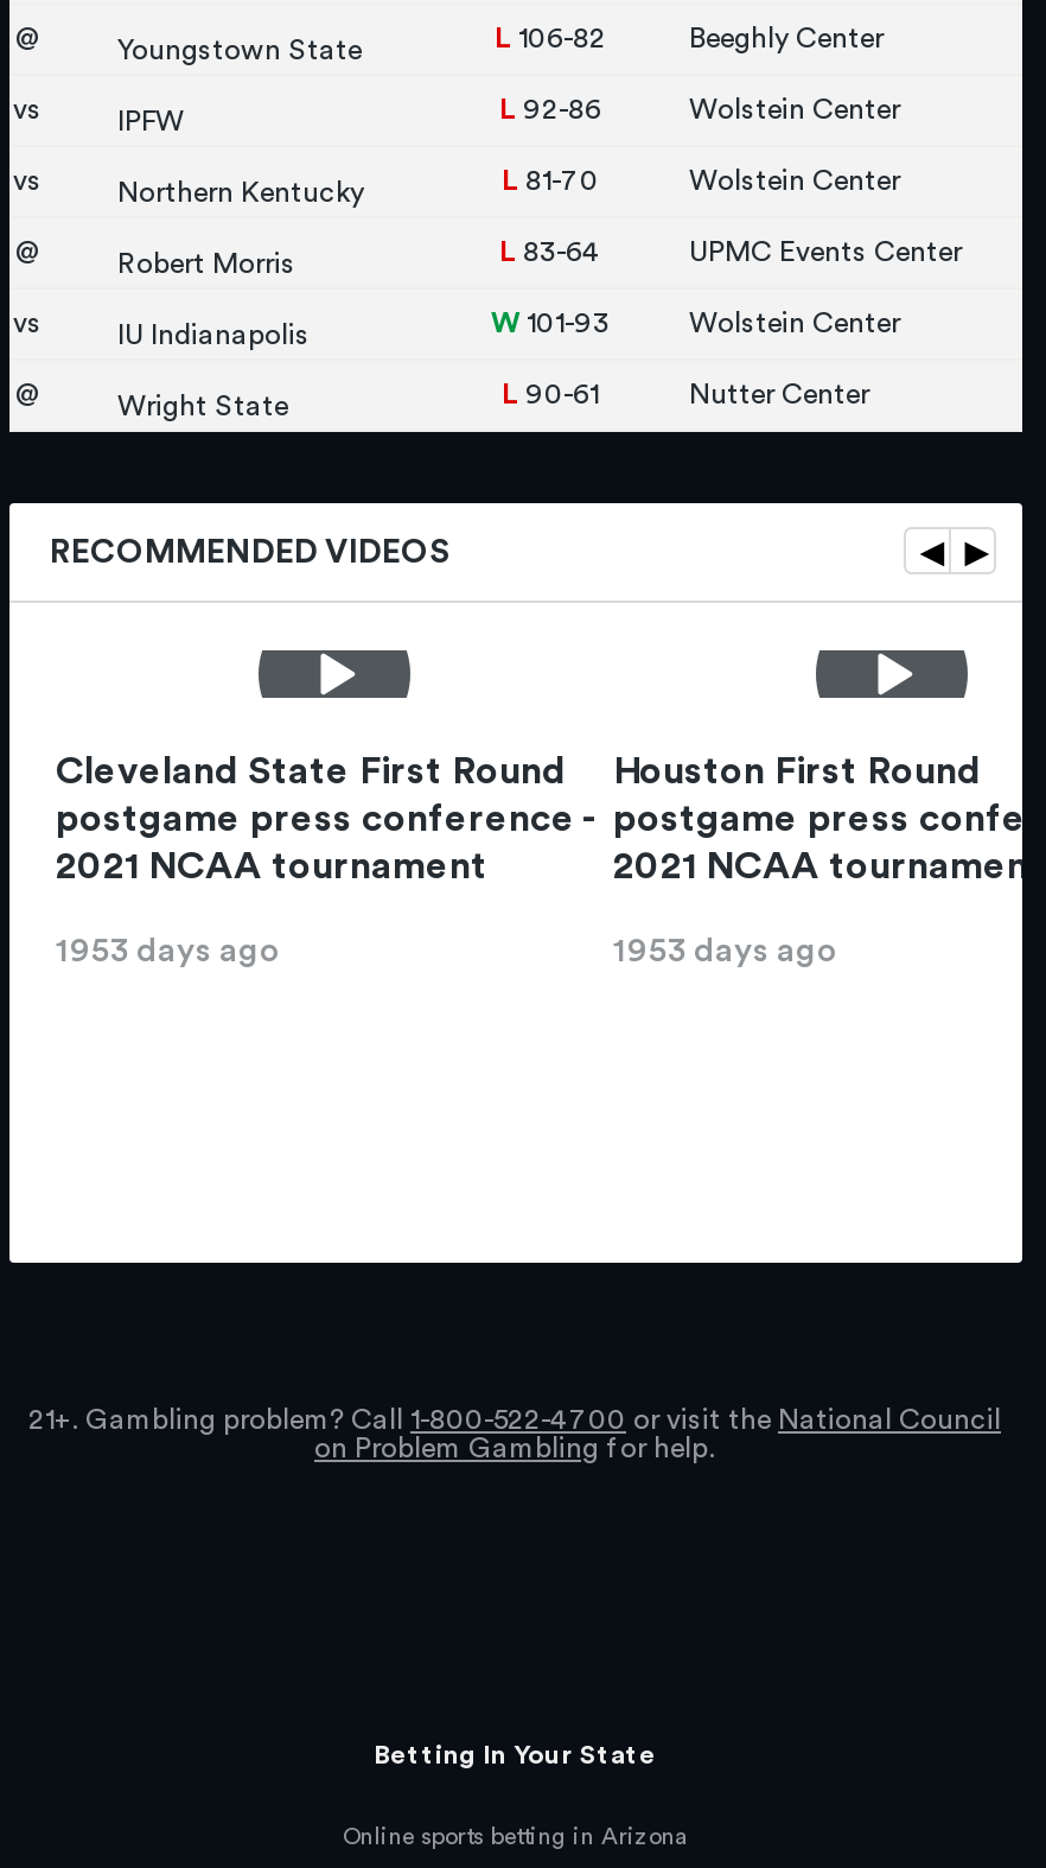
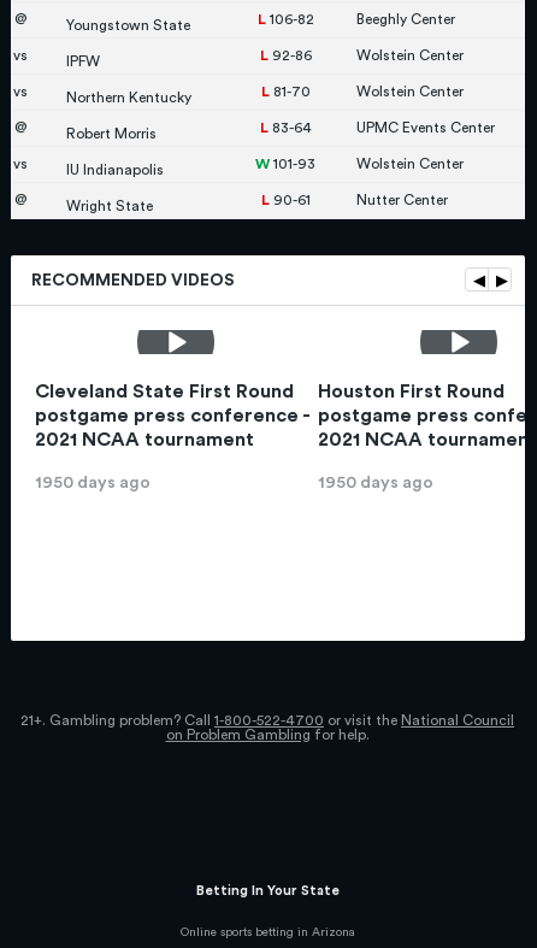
[56,936,281,970] 1953 days ago -> [34,475,150,492] 1950 days ago
[613,936,838,970] 1953 days ago -> [317,475,433,492] 1950 days ago

